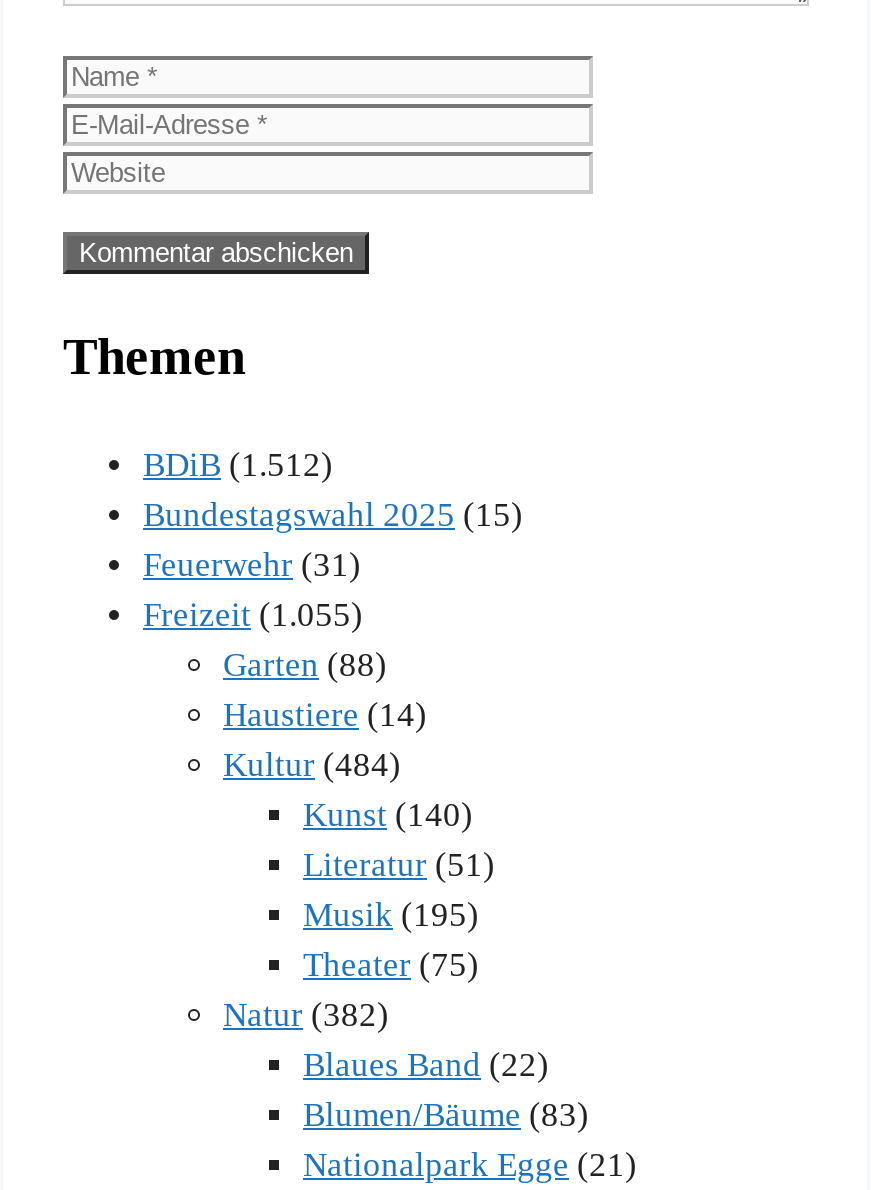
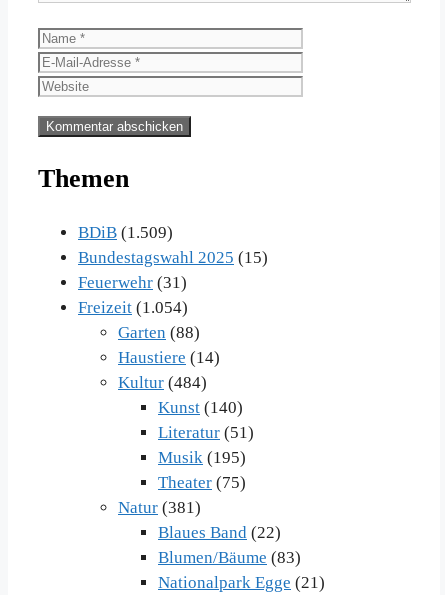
[143,446,333,484] BDiB (1.512) -> [78,223,173,242] BDiB (1.509)
[143,596,363,634] Freizeit (1.055) -> [78,298,188,317] Freizeit (1.054)
[223,996,389,1034] Natur (382) -> [118,498,201,517] Natur (381)

